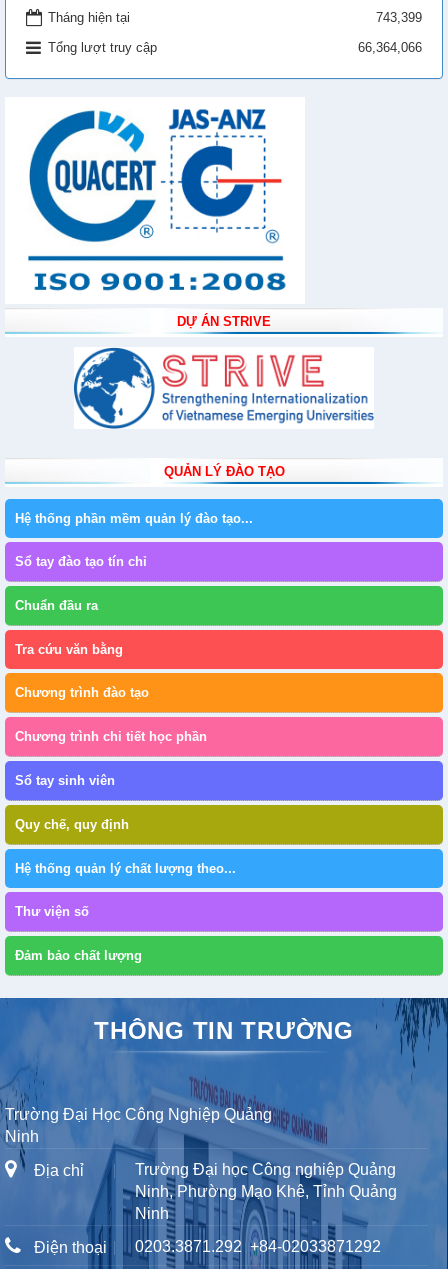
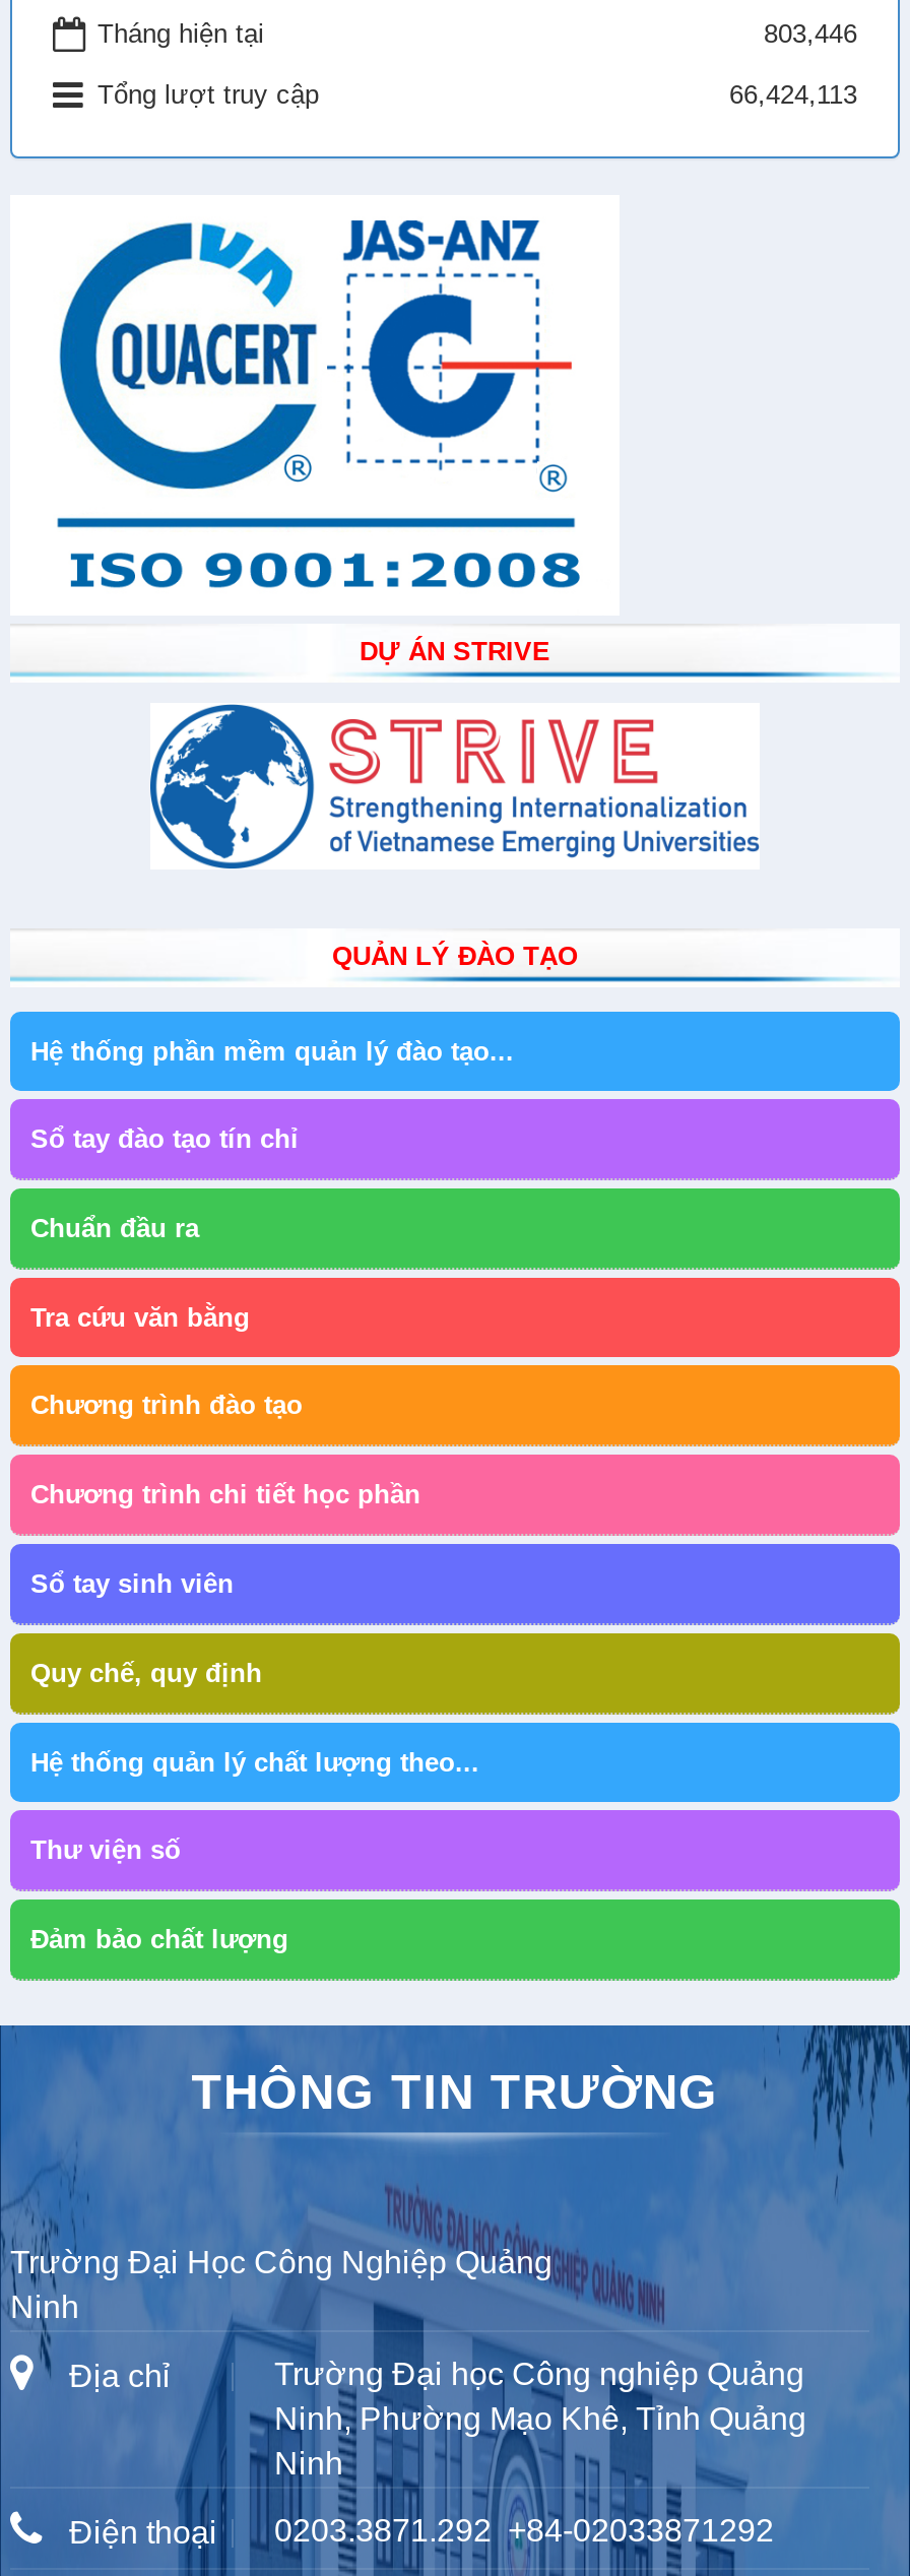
[376,10,422,25] 743,399 -> [764,18,857,49] 803,446
[358,40,422,55] 66,364,066 -> [729,79,857,110] 66,424,113

